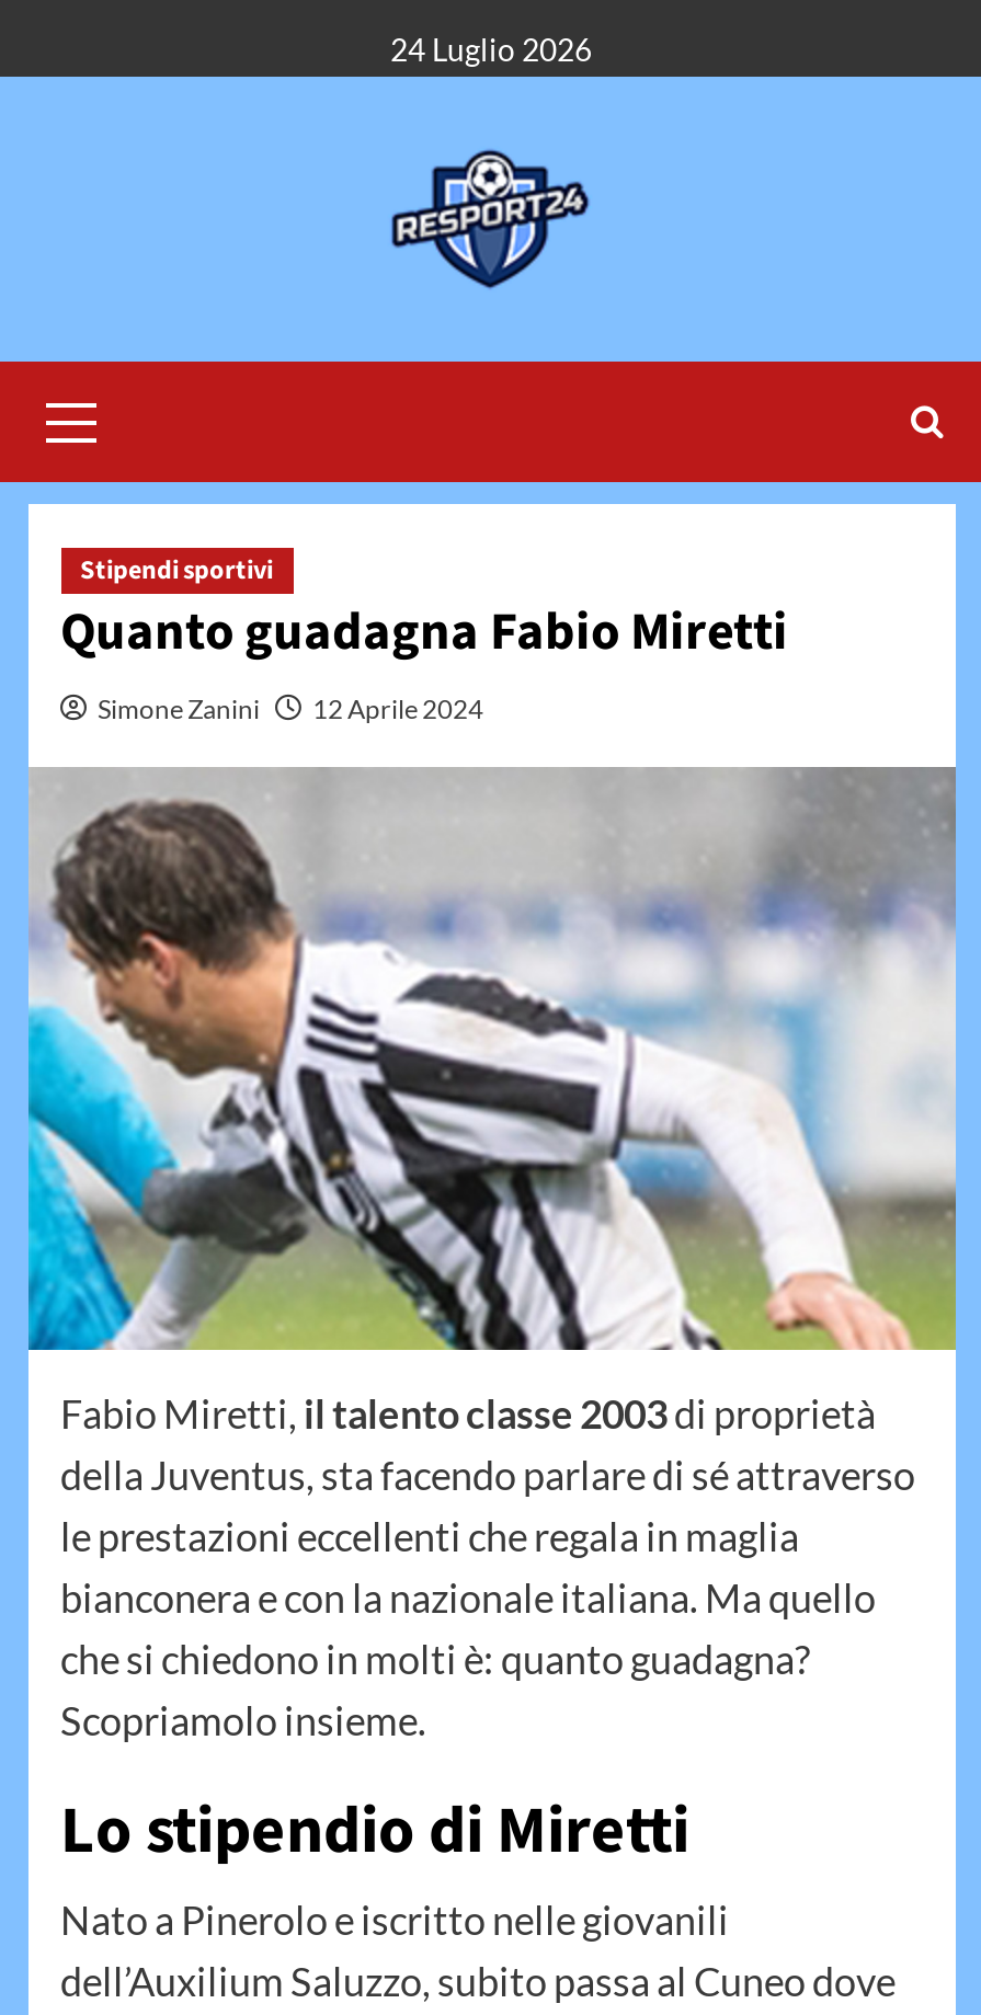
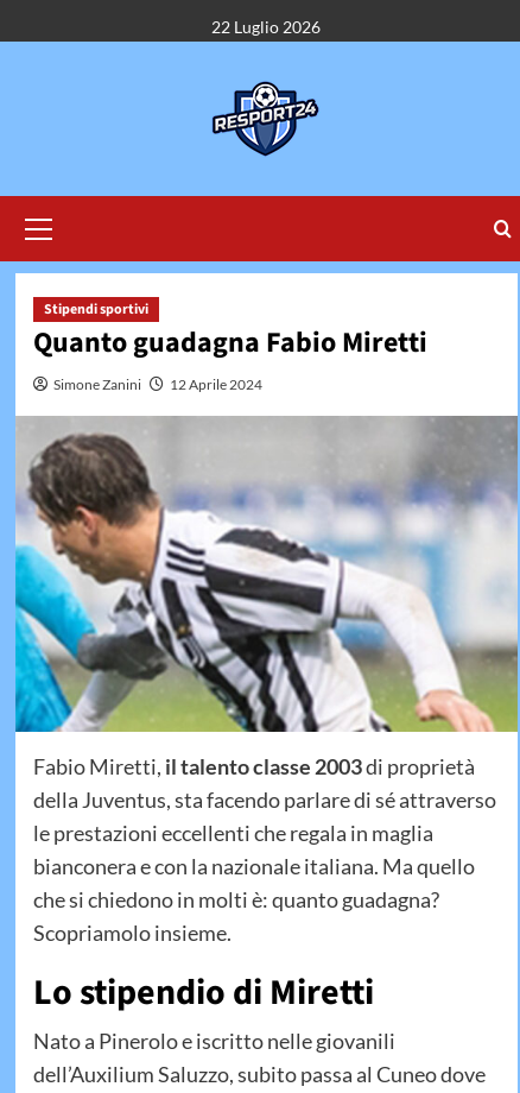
[390,31,592,68] 24 Luglio 2026 -> [211,17,321,37] 22 Luglio 2026

